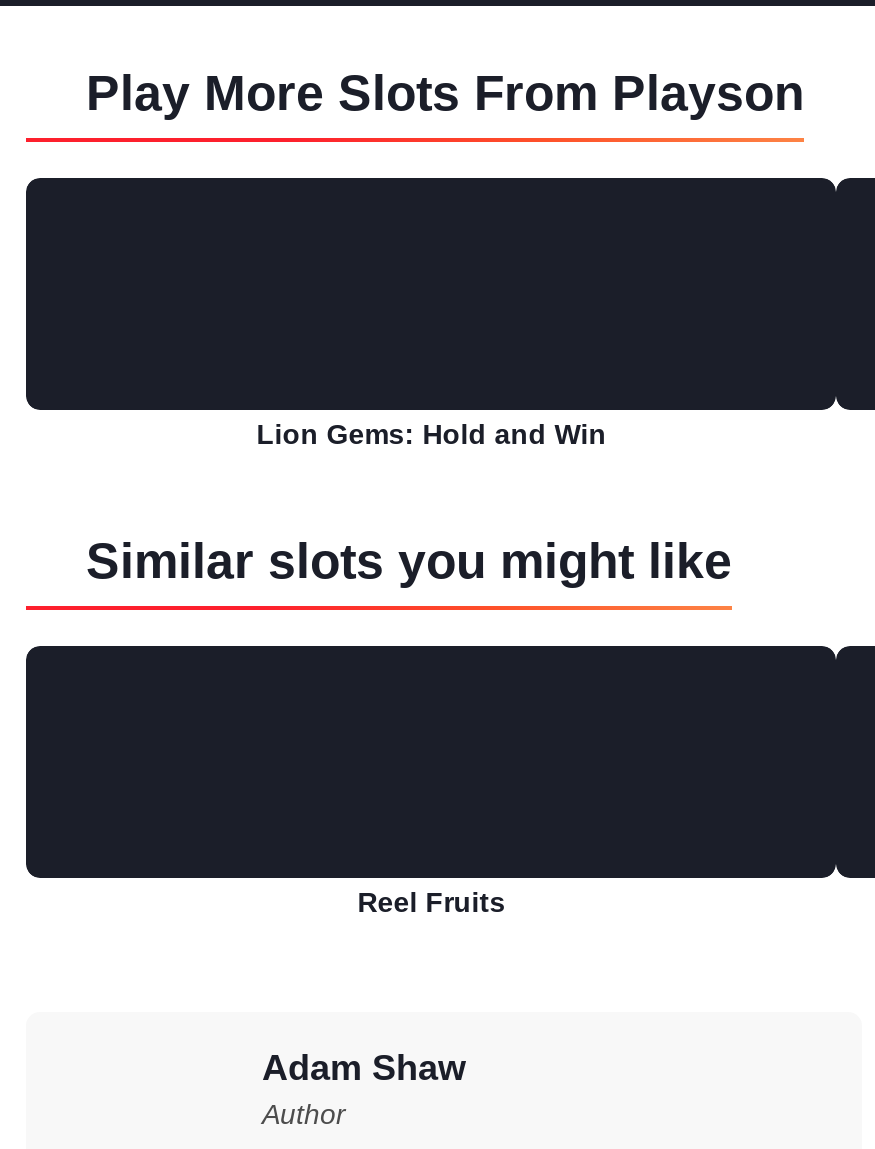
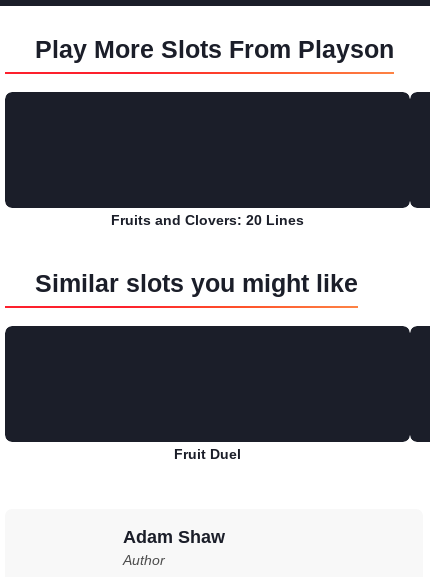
[256,418,606,450] Lion Gems: Hold and Win -> [111,212,304,228] Fruits and Clovers: 20 Lines
[357,886,505,918] Reel Fruits -> [174,446,241,462] Fruit Duel

